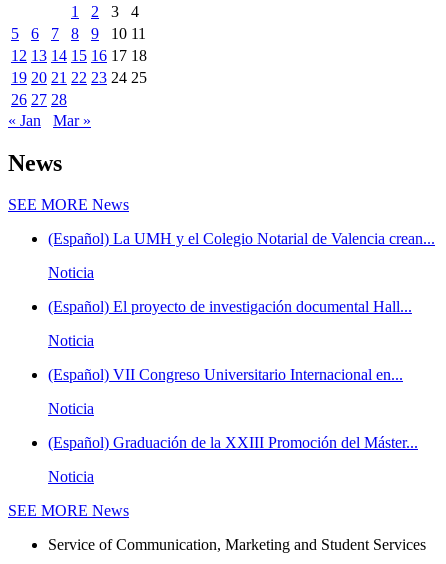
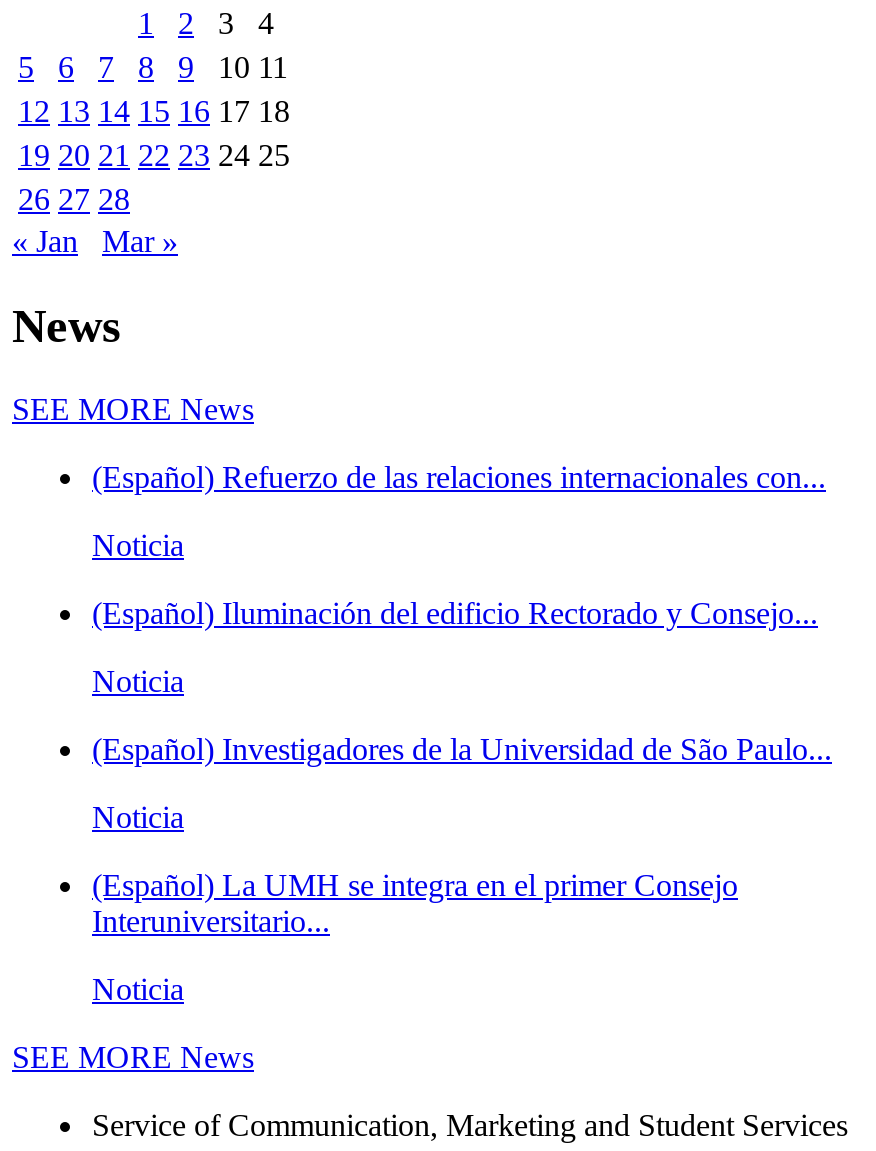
[48,230,435,247] (Español) La UMH y el Colegio Notarial de Valencia crean... -> [92,461,826,495] (Español) Refuerzo de las relaciones internacionales con...
[48,298,412,315] (Español) El proyecto de investigación documental Hall... -> [92,597,818,631] (Español) Iluminación del edificio Rectorado y Consejo...
[48,366,403,383] (Español) VII Congreso Universitario Internacional en... -> [92,733,832,767] (Español) Investigadores de la Universidad de São Paulo...
[48,434,418,451] (Español) Graduación de la XXIII Promoción del Máster... -> [92,869,738,939] (Español) La UMH se integra en el primer Consejo | Interuniversitario...

